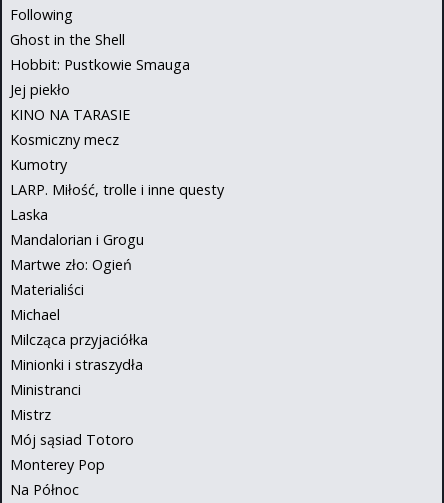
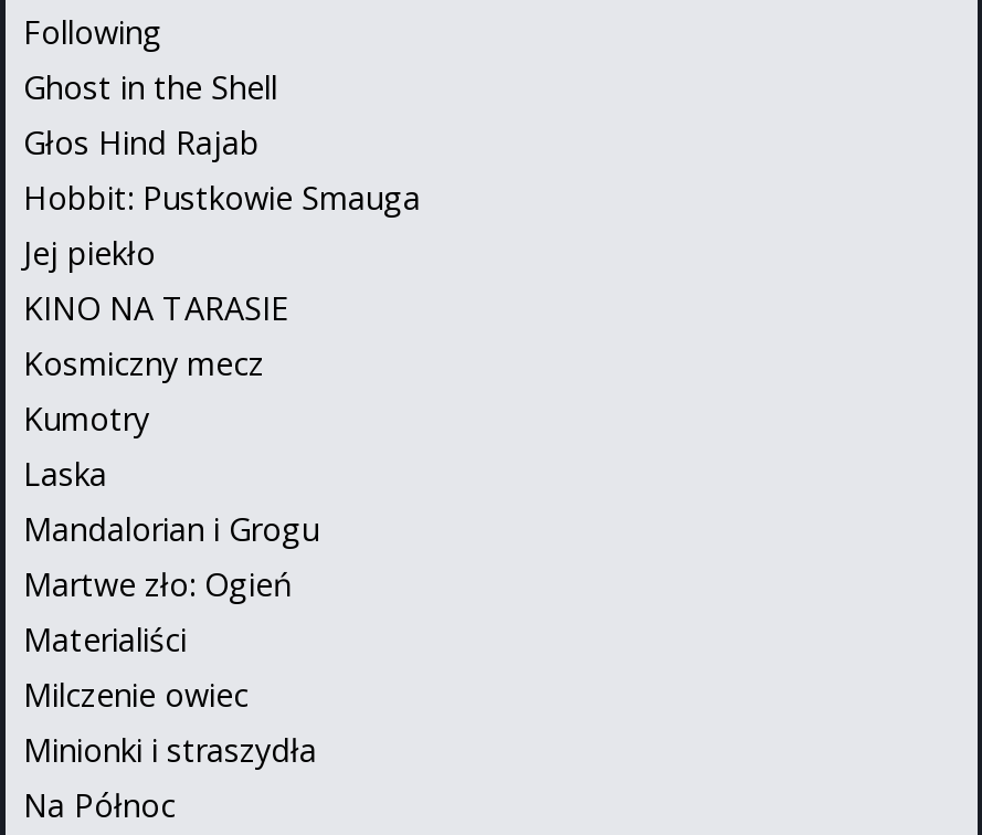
none -> [23,121,260,163] Głos Hind Rajab
moved [10,55,190,174] -> [23,176,421,439]: Hobbit: Pustkowie Smauga | Jej piekło | KINO NA TARASIE | Kosmiczny mecz | Kumotry
[10,180,224,199] LARP. Miłość, trolle i inne questy -> none
[10,305,148,349] Michael | Milcząca przyjaciółka -> [23,673,249,715] Milczenie owiec
[10,380,134,474] Ministranci | Mistrz | Mój sąsiad Totoro | Monterey Pop -> none

